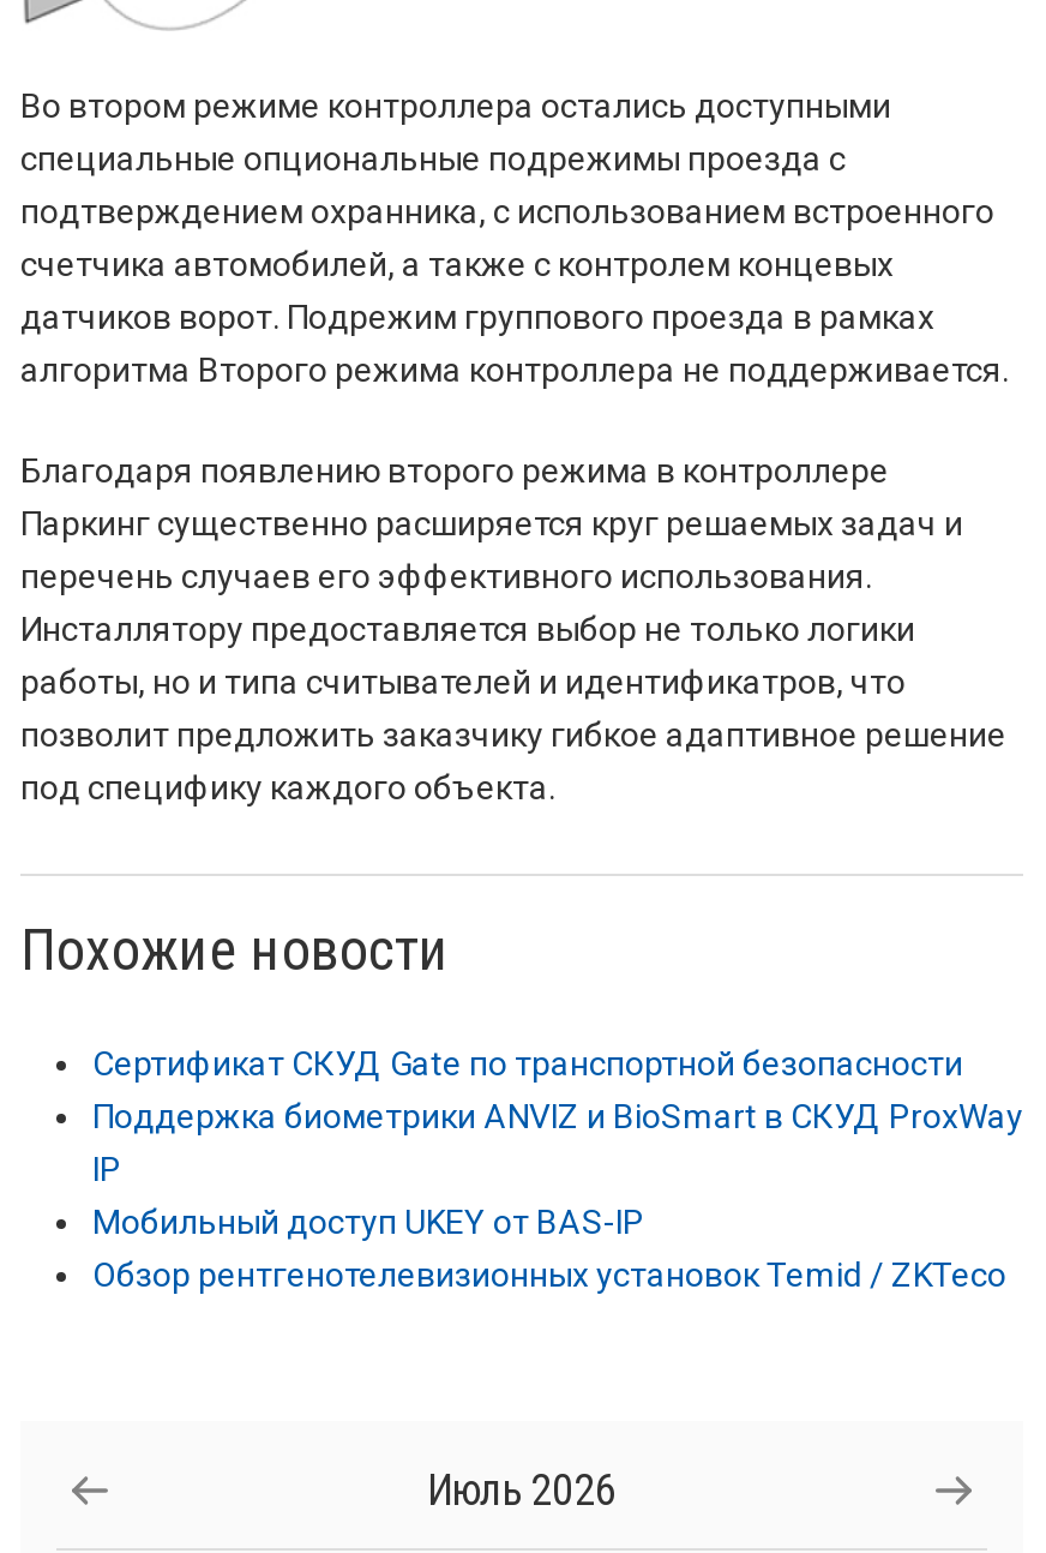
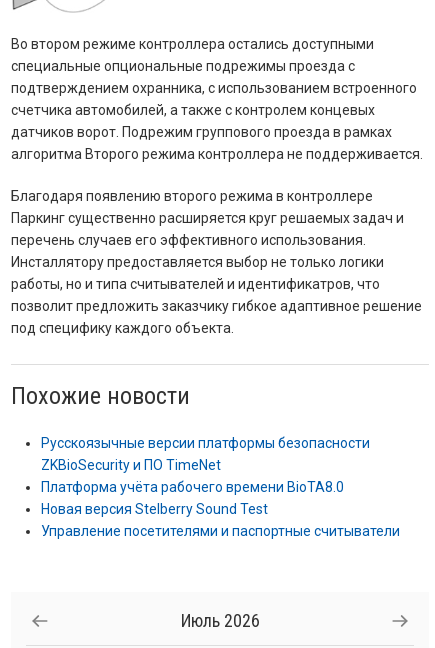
[92,1045,1023,1294] Сертификат СКУД Gate по транспортной безопасности | Поддержка биометрики ANVIZ и BioSmart в СКУД ProxWay | IP | Мобильный доступ UKEY от BAS-IP | Обзор рентгенотелевизионных установок Temid / ZKTeco -> [41,435,400,539] Русскоязычные версии платформы безопасности | ZKBioSecurity и ПО TimeNet | Платформа учёта рабочего времени BioTA8.0 | Новая версия Stelberry Sound Test | Управление посетителями и паспортные считыватели

